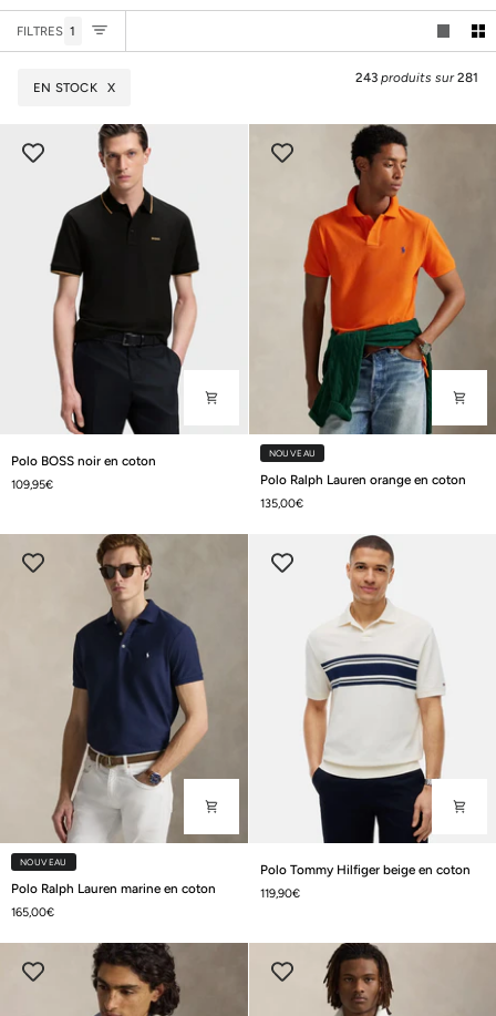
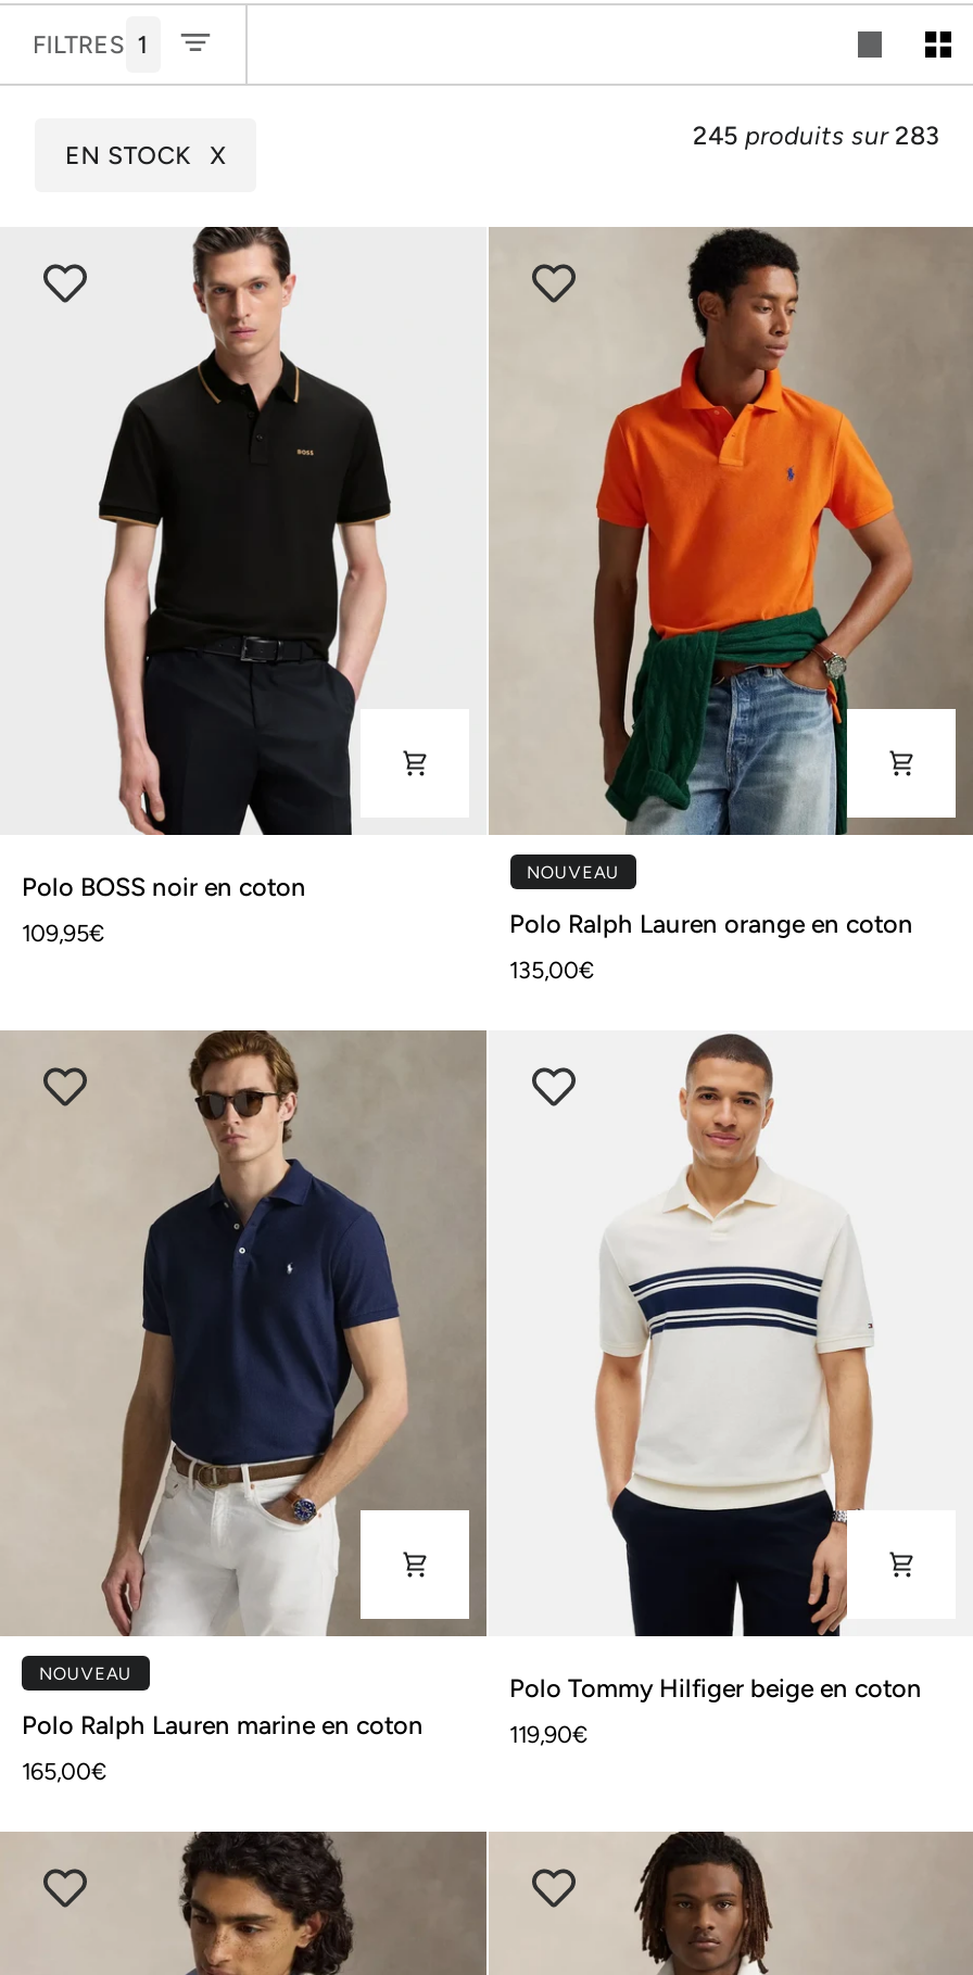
[355,70,478,86] 243 produits sur 281 -> [693,121,938,152] 245 produits sur 283

